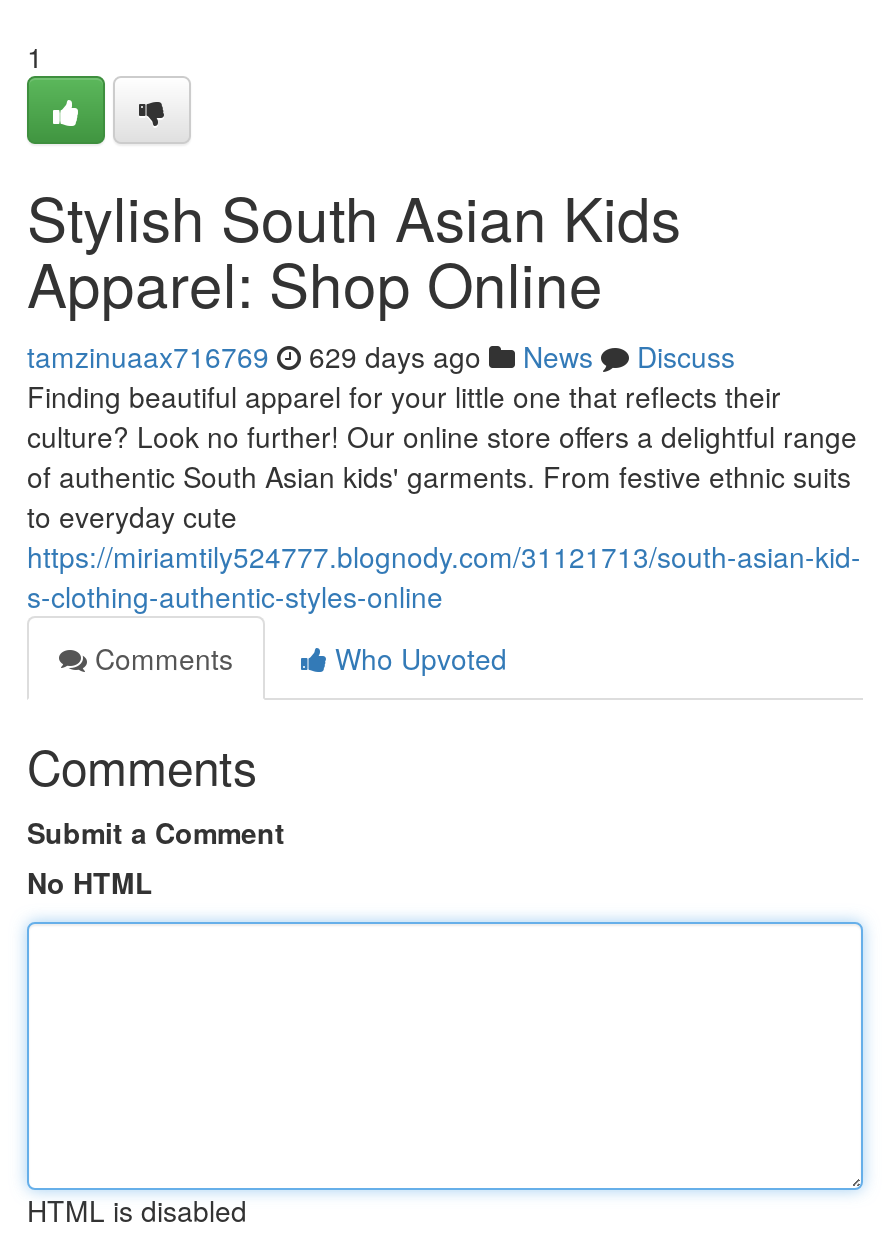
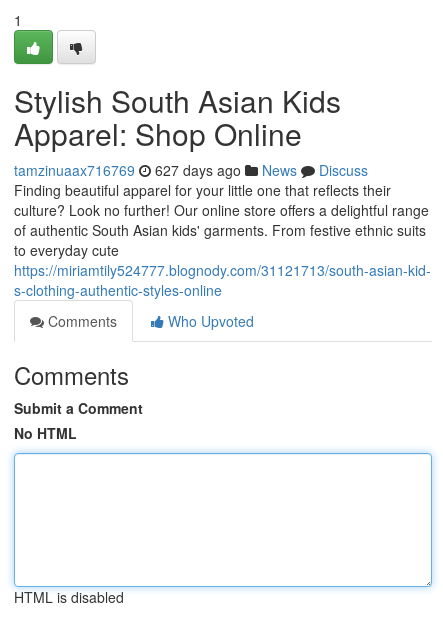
[27,336,735,376] tamzinuaax716769 629 days ago News Discuss -> [14,160,368,180] tamzinuaax716769 627 days ago News Discuss

